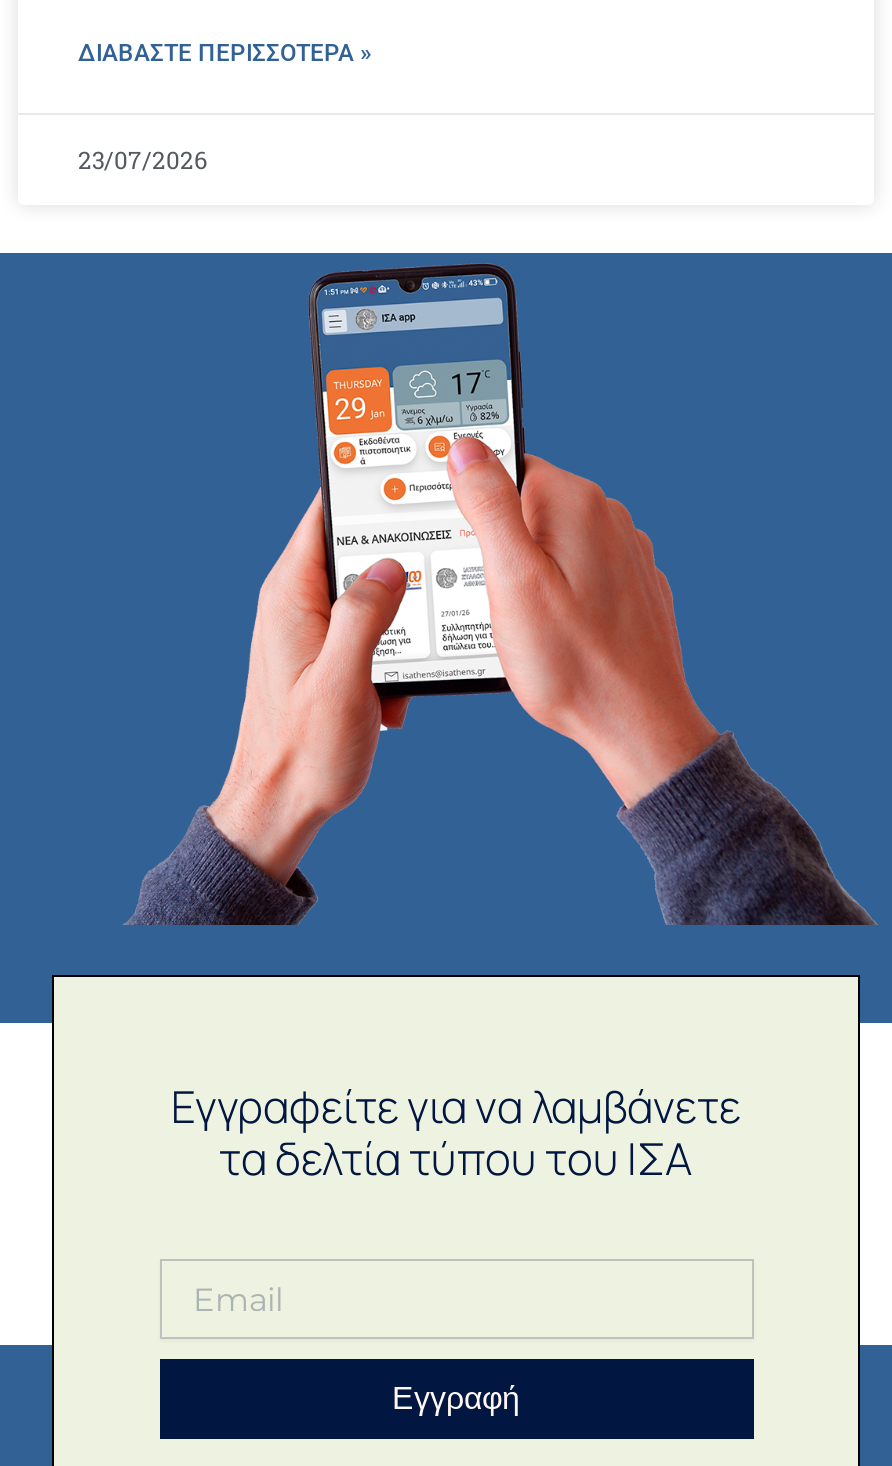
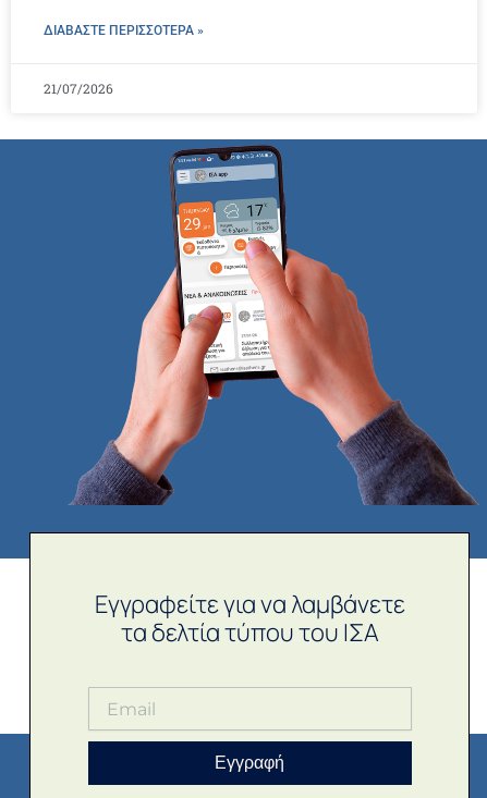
[78,143,208,175] 23/07/2026 -> [44,79,113,97] 21/07/2026

